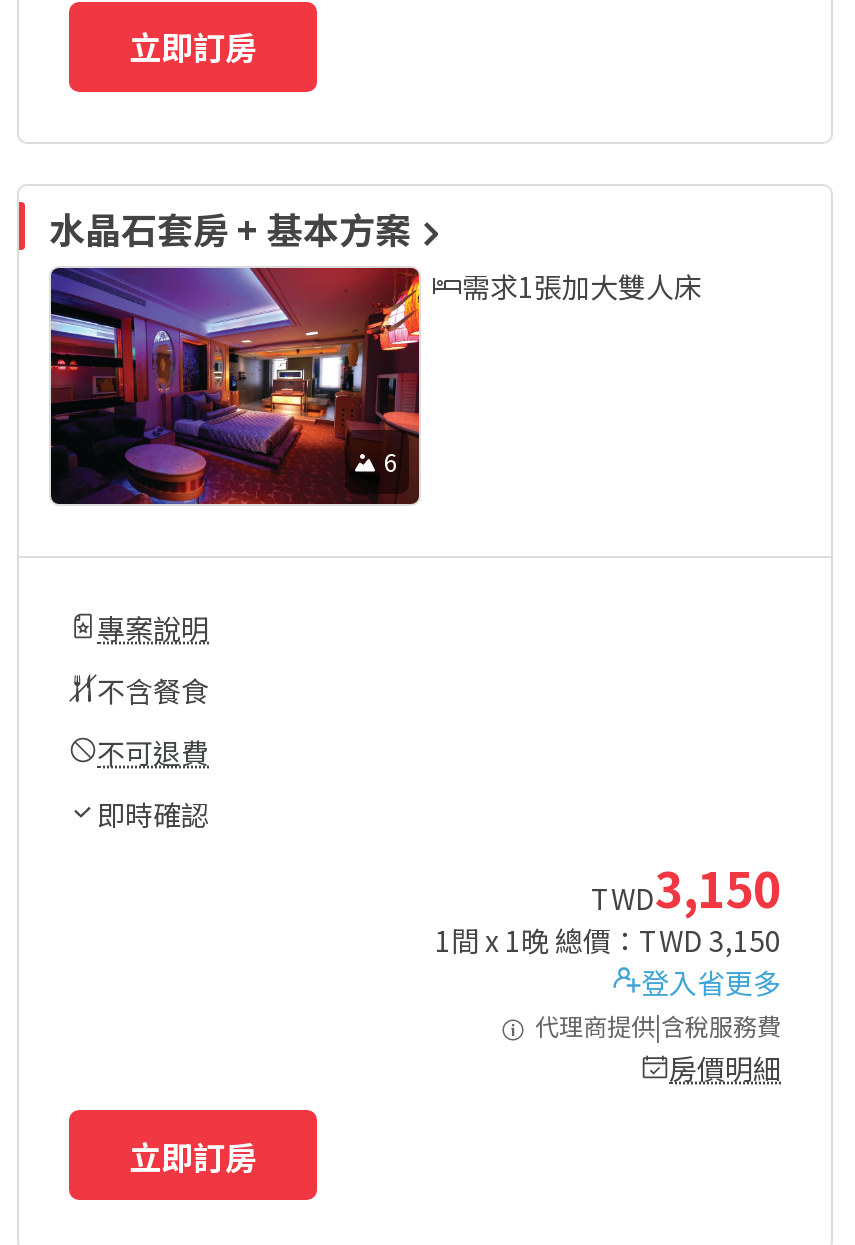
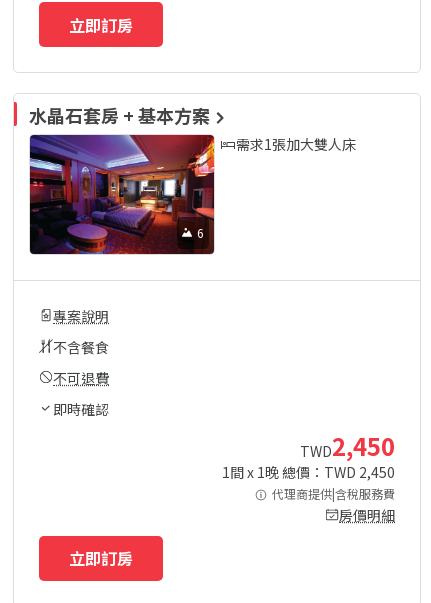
[435,852,781,1002] TWD3,150 | 1間 x 1晚 總價：TWD 3,150 | 登入省更多 -> [222,428,395,482] TWD2,450 | 1間 x 1晚 總價：TWD 2,450

